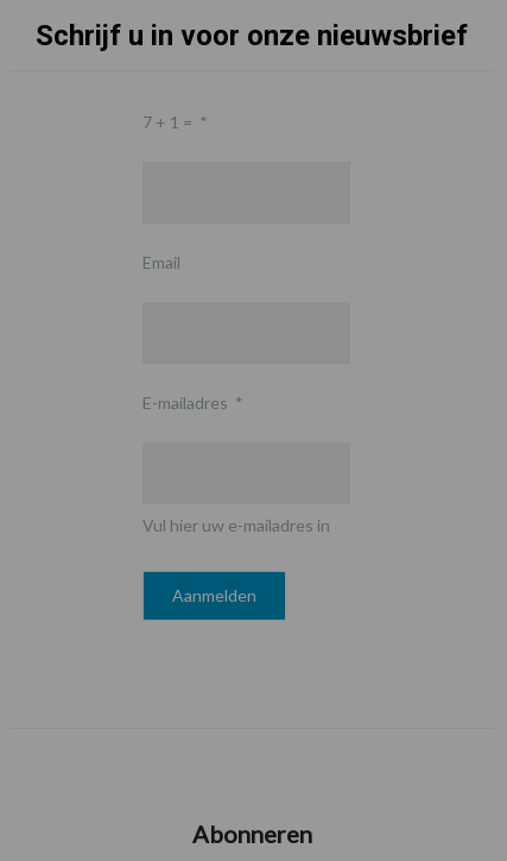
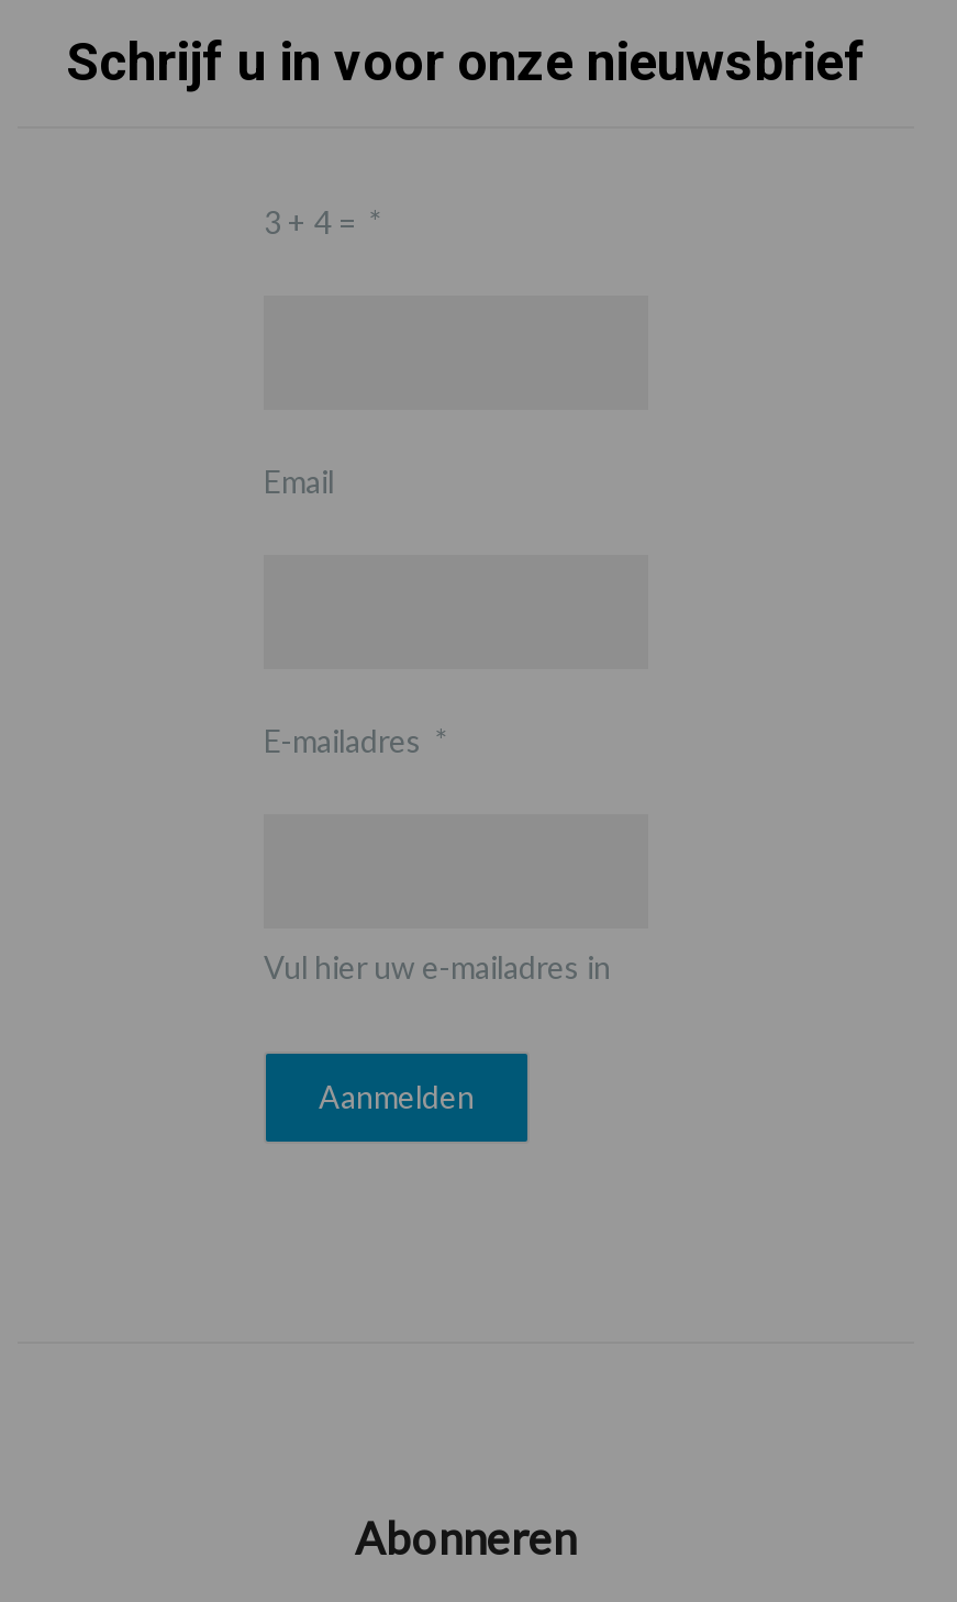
[142,111,208,132] 7 + 1 = * -> [264,202,385,240] 3 + 4 = *

